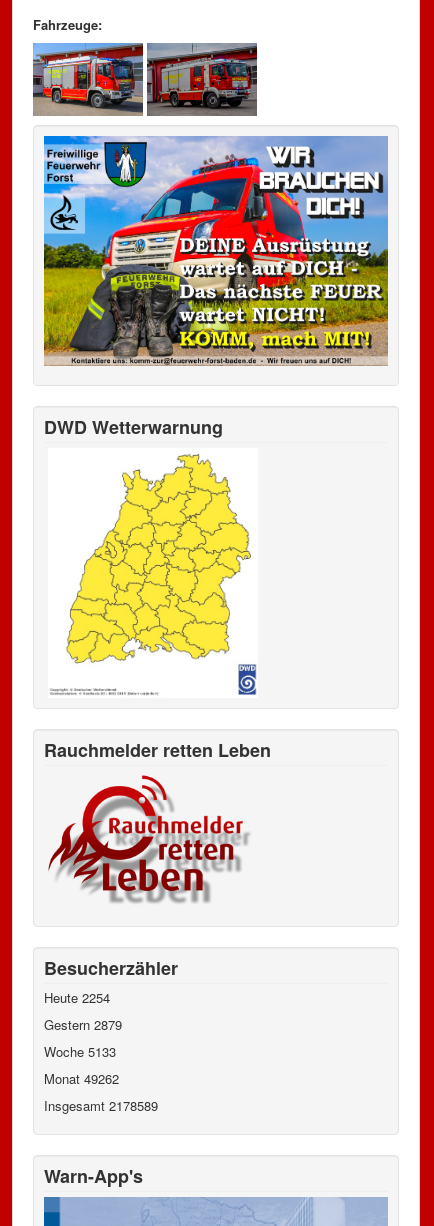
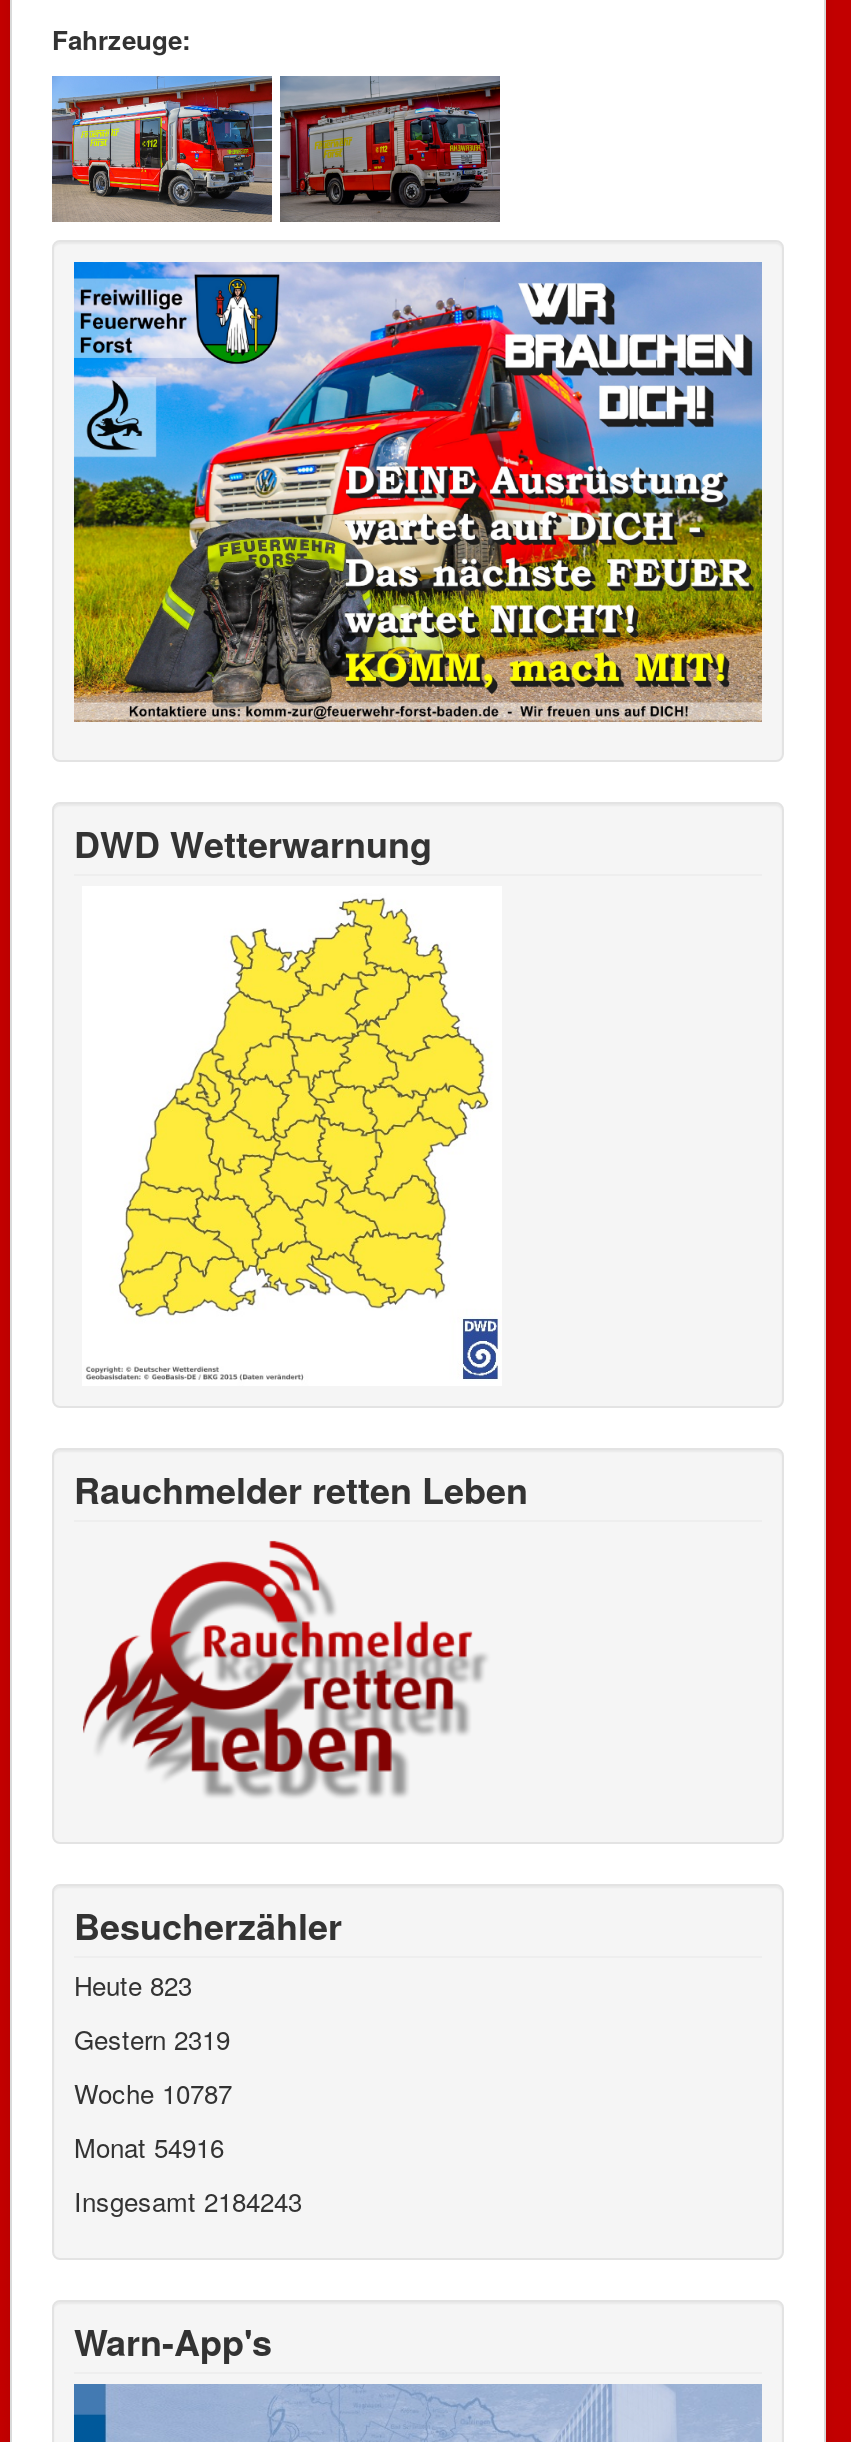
[44,988,110,1007] Heute 2254 -> [74,1967,192,2005] Heute 823
[44,1015,122,1034] Gestern 2879 -> [74,2021,230,2059] Gestern 2319
[44,1042,116,1061] Woche 5133 -> [74,2075,232,2113] Woche 10787
[44,1069,119,1088] Monat 49262 -> [74,2129,224,2167] Monat 54916
[44,1096,158,1115] Insgesamt 2178589 -> [74,2183,302,2221] Insgesamt 2184243

